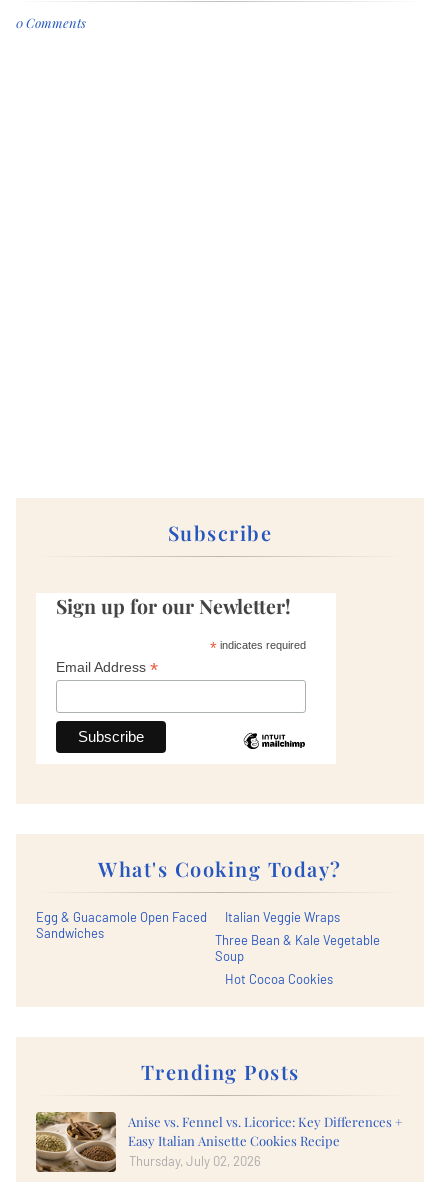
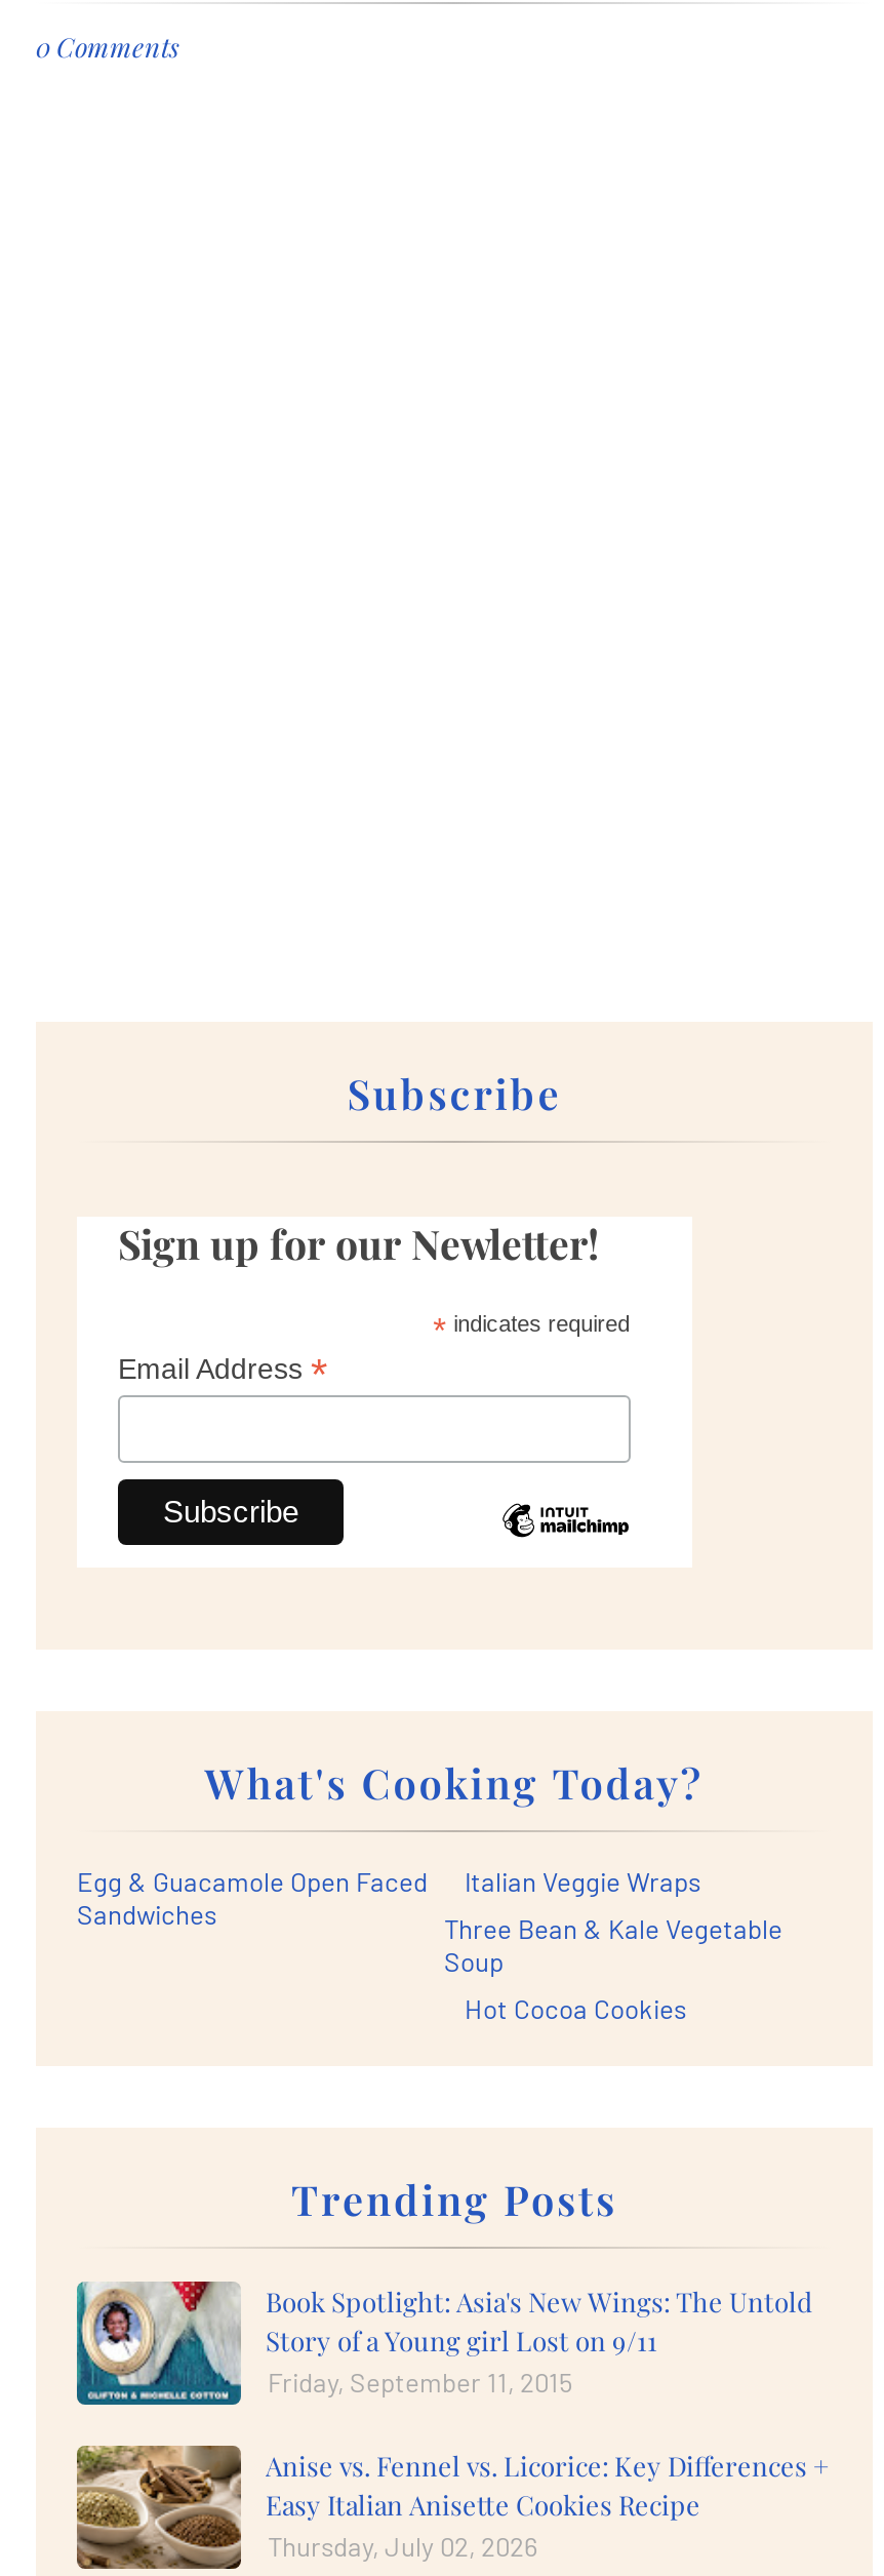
none -> [75,2280,813,2407] [image] | Book Spotlight: Asia's New Wings: The Untold | Story of a Young girl Lost on 9/11 | Friday, September 11, 2015

